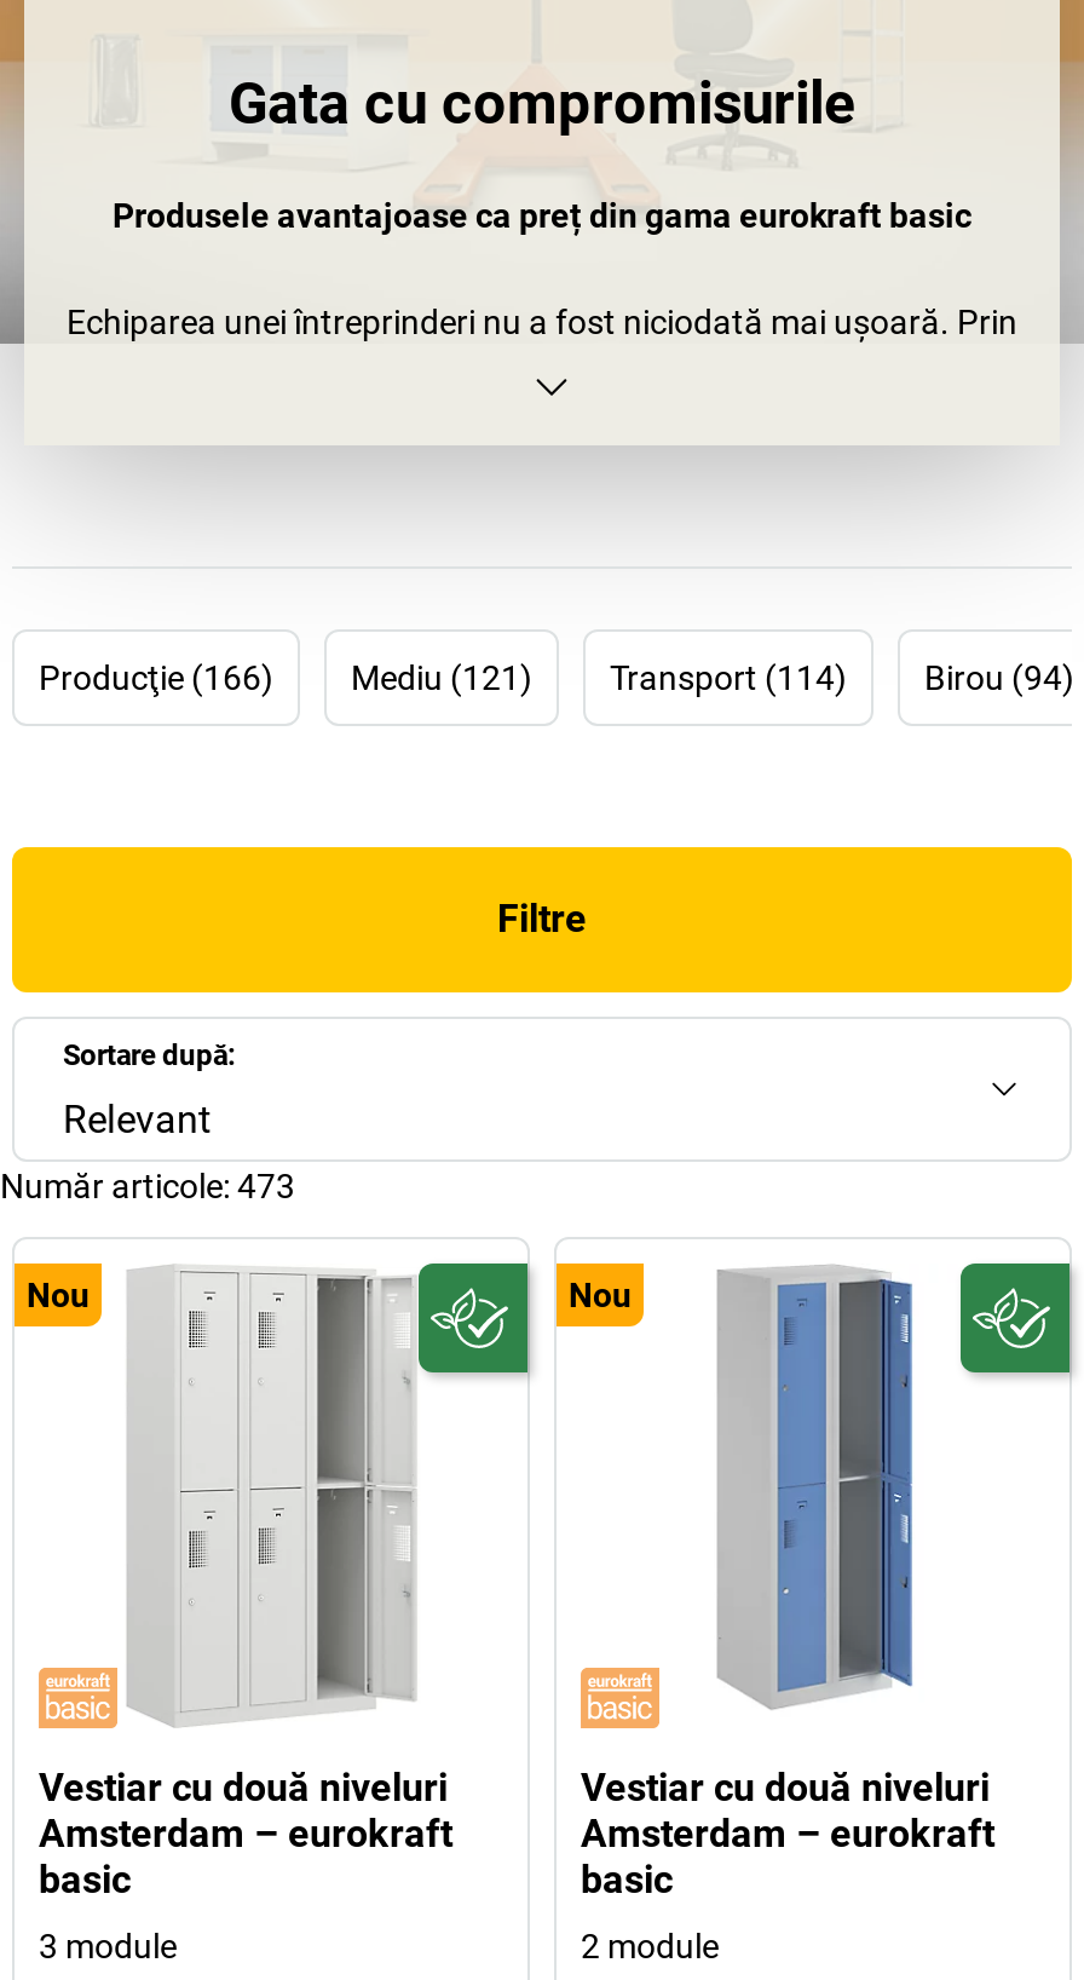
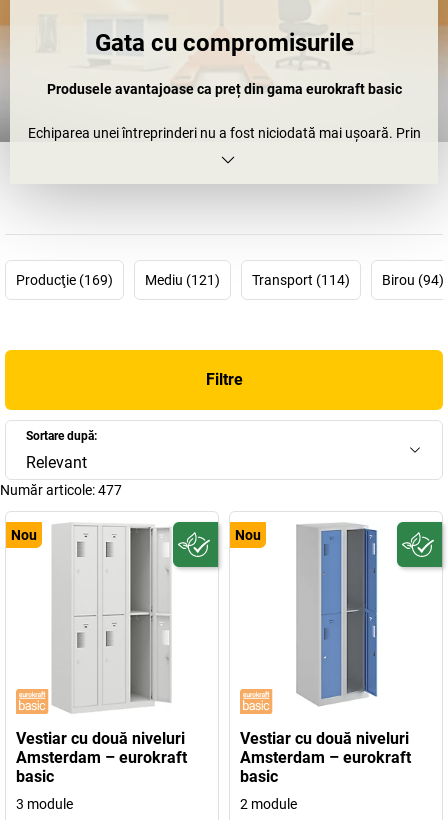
[39,659,1074,697] Producţie (166) Mediu (121) Transport (114) Birou (94) -> [16,272,444,288] Producţie (169) Mediu (121) Transport (114) Birou (94)
[0,1167,295,1206] Număr articole: 473 -> [0,482,122,498] Număr articole: 477

